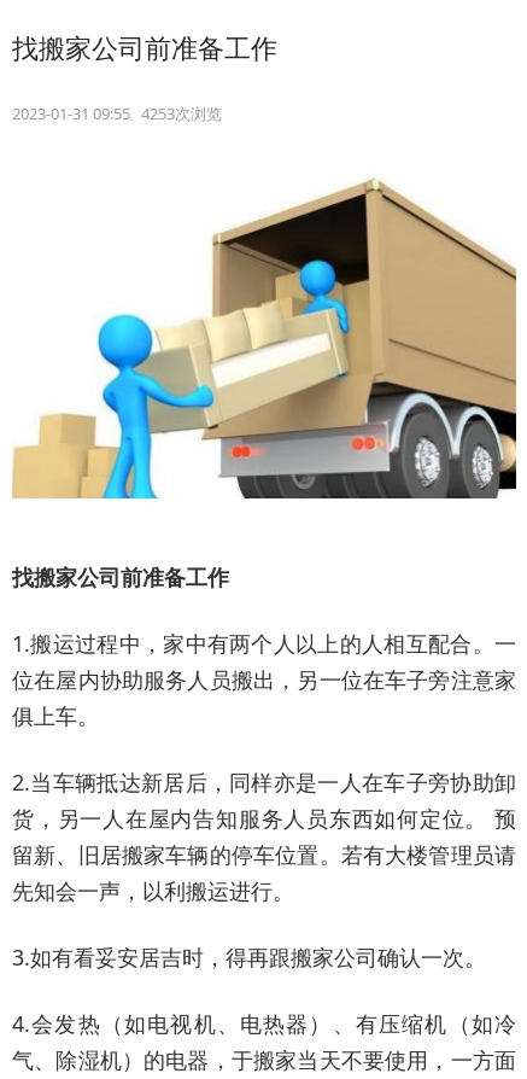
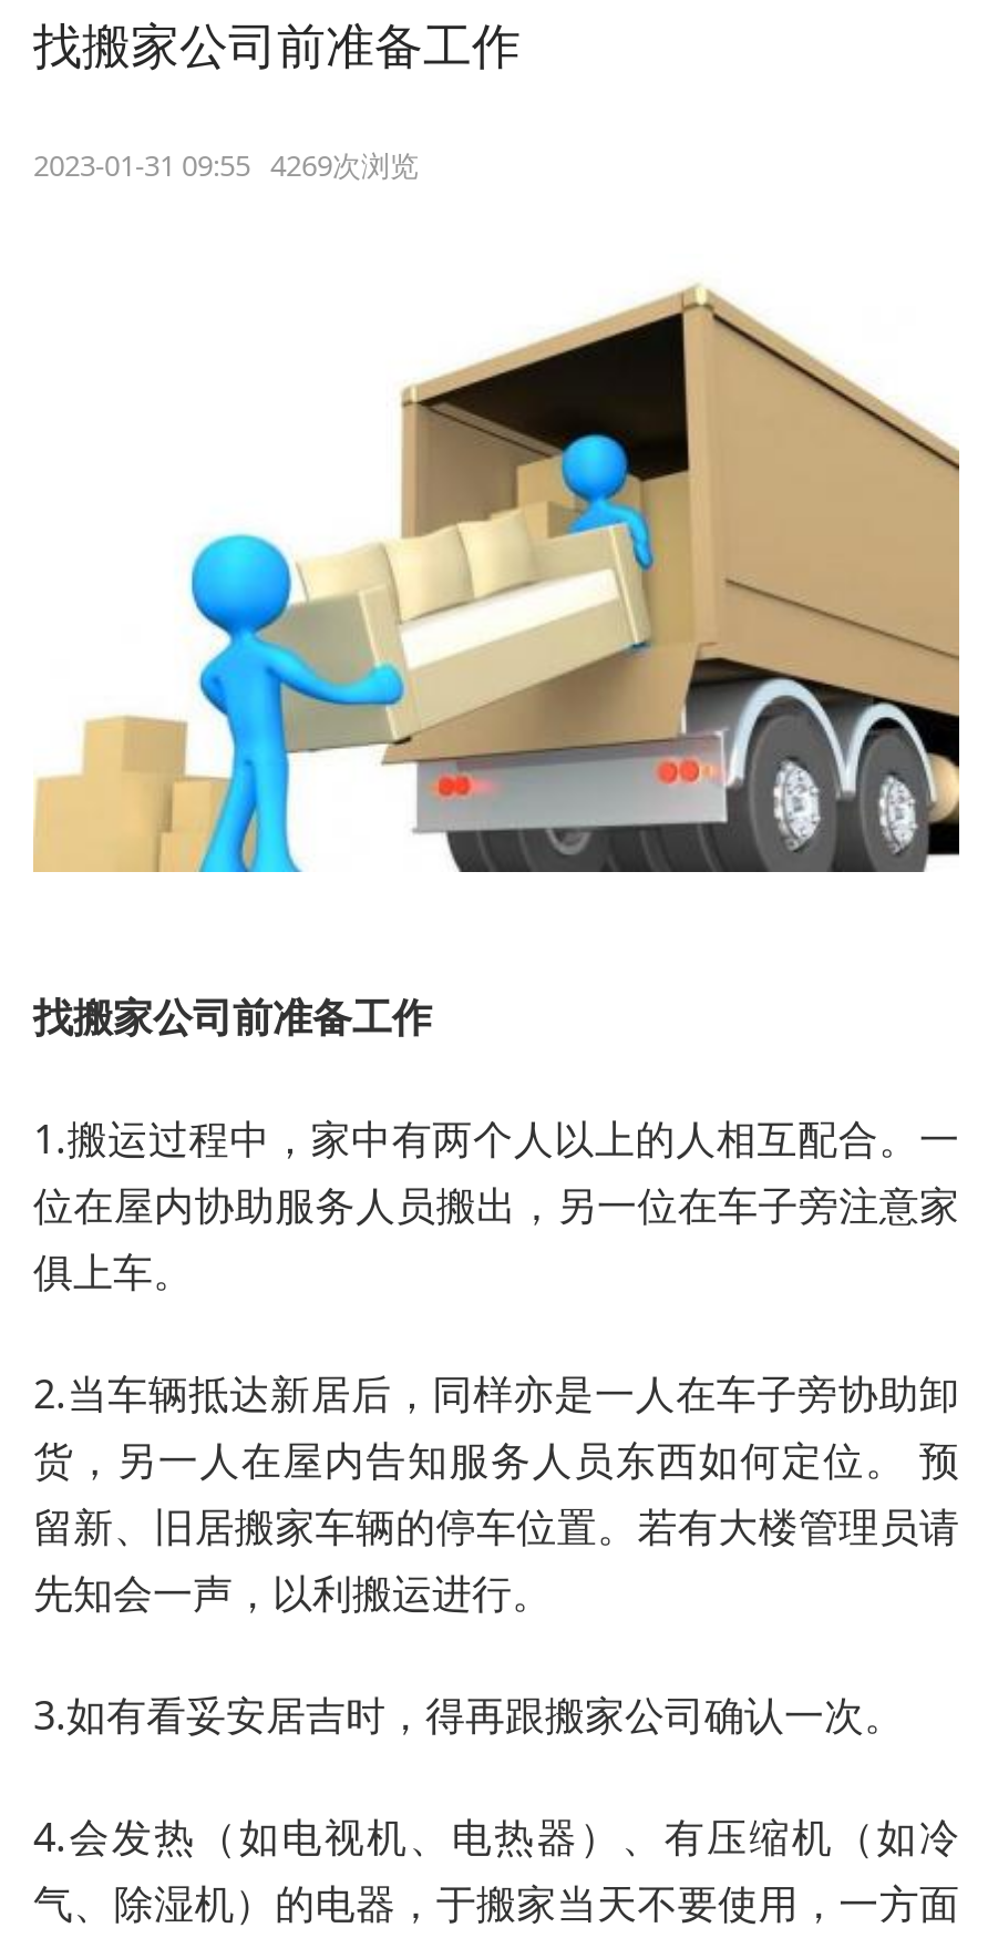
[12,103,222,124] 2023-01-31 09:55 4253次浏览 -> [33,145,419,185] 2023-01-31 09:55 4269次浏览

